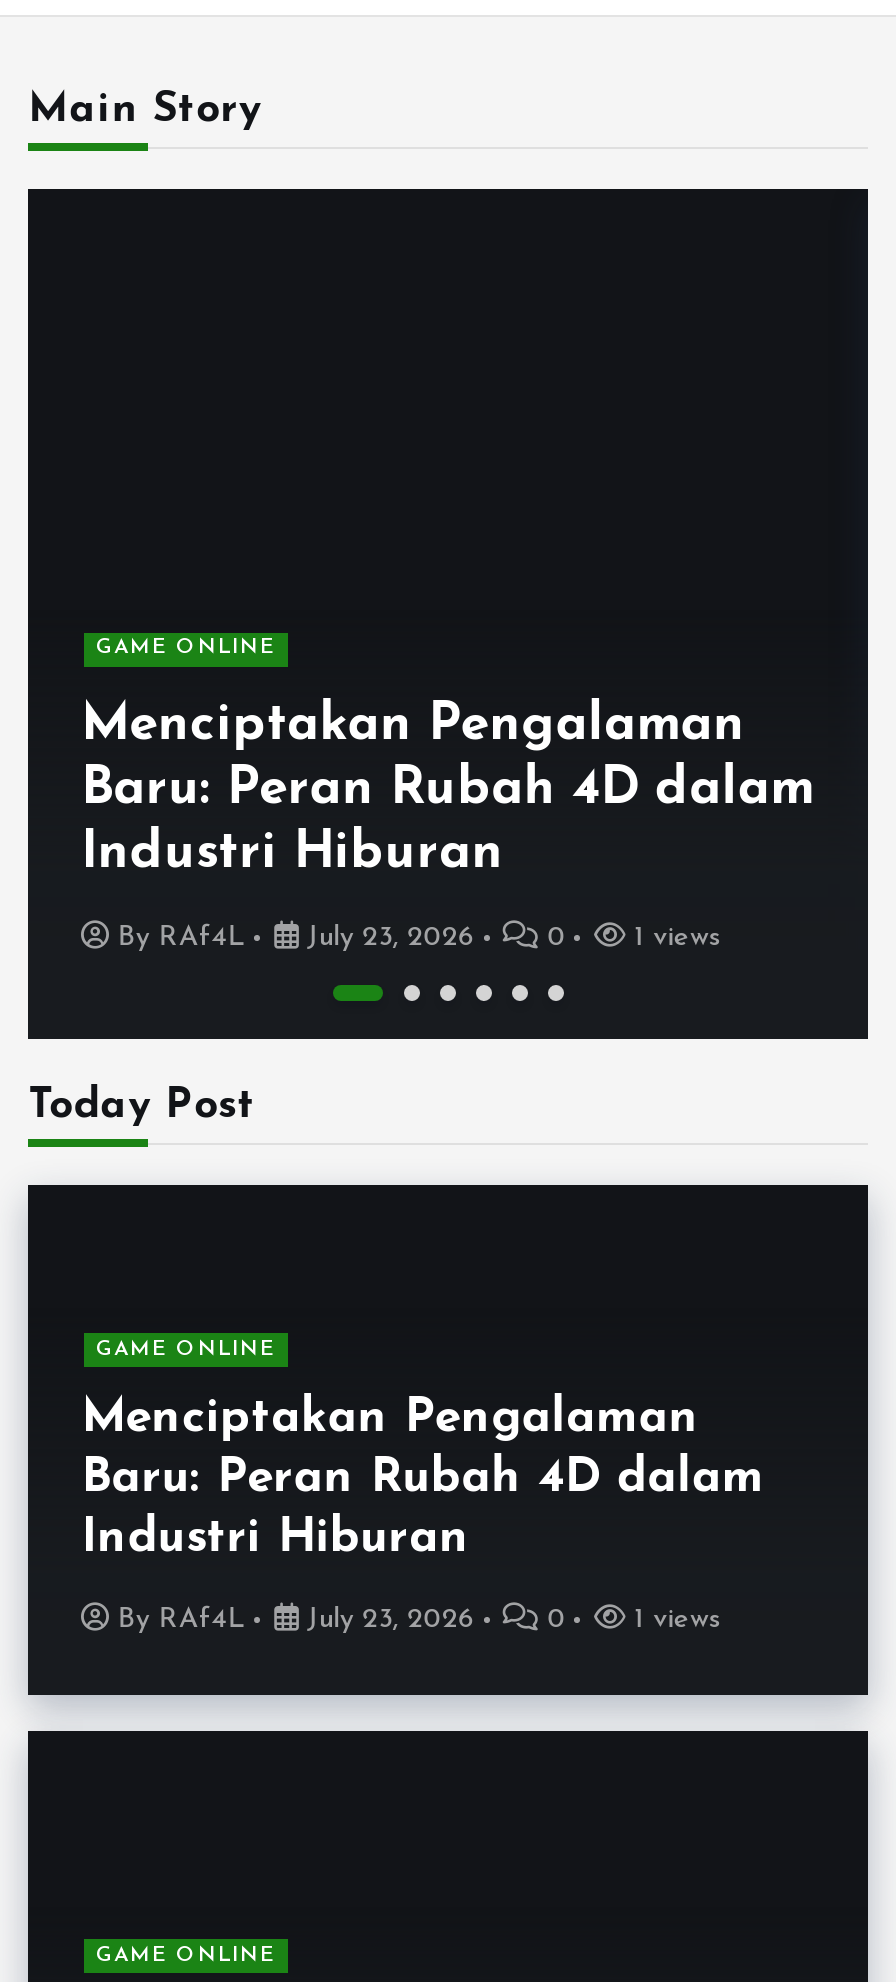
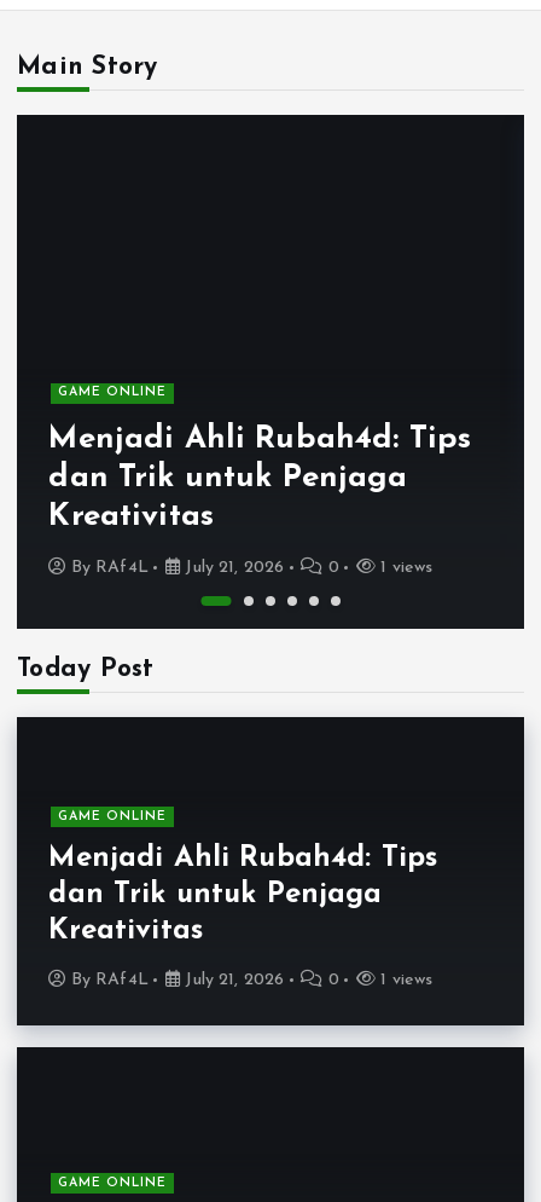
[81,698,814,880] Menciptakan Pengalaman | Baru: Peran Rubah 4D dalam | Industri Hiburan -> [49,423,471,533] Menjadi Ahli Rubah4d: Tips | dan Trik untuk Penjaga | Kreativitas
[109,923,474,953] By RAf4L July 23, 2026 -> [66,558,284,577] By RAf4L July 21, 2026
[81,1395,764,1563] Menciptakan Pengalaman | Baru: Peran Rubah 4D dalam | Industri Hiburan -> [49,844,437,946] Menjadi Ahli Rubah4d: Tips | dan Trik untuk Penjaga | Kreativitas
[109,1605,474,1635] By RAf4L July 23, 2026 -> [66,971,284,989] By RAf4L July 21, 2026

